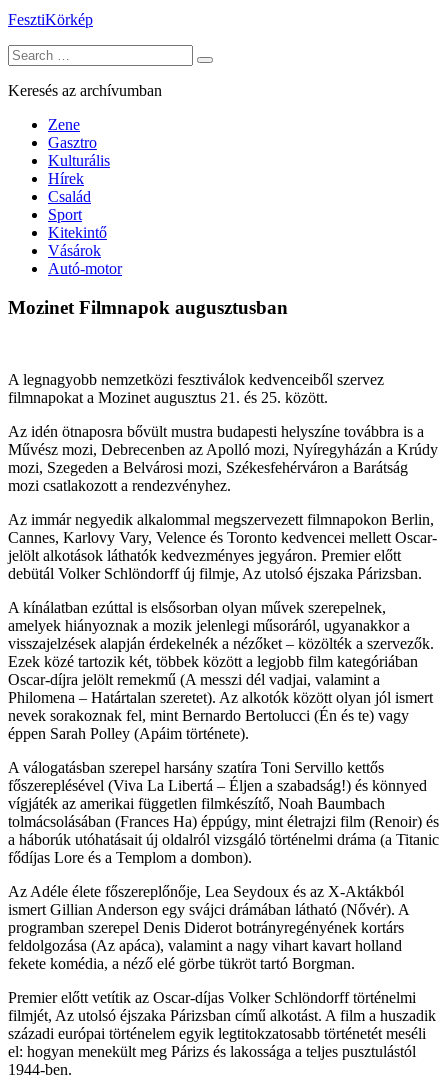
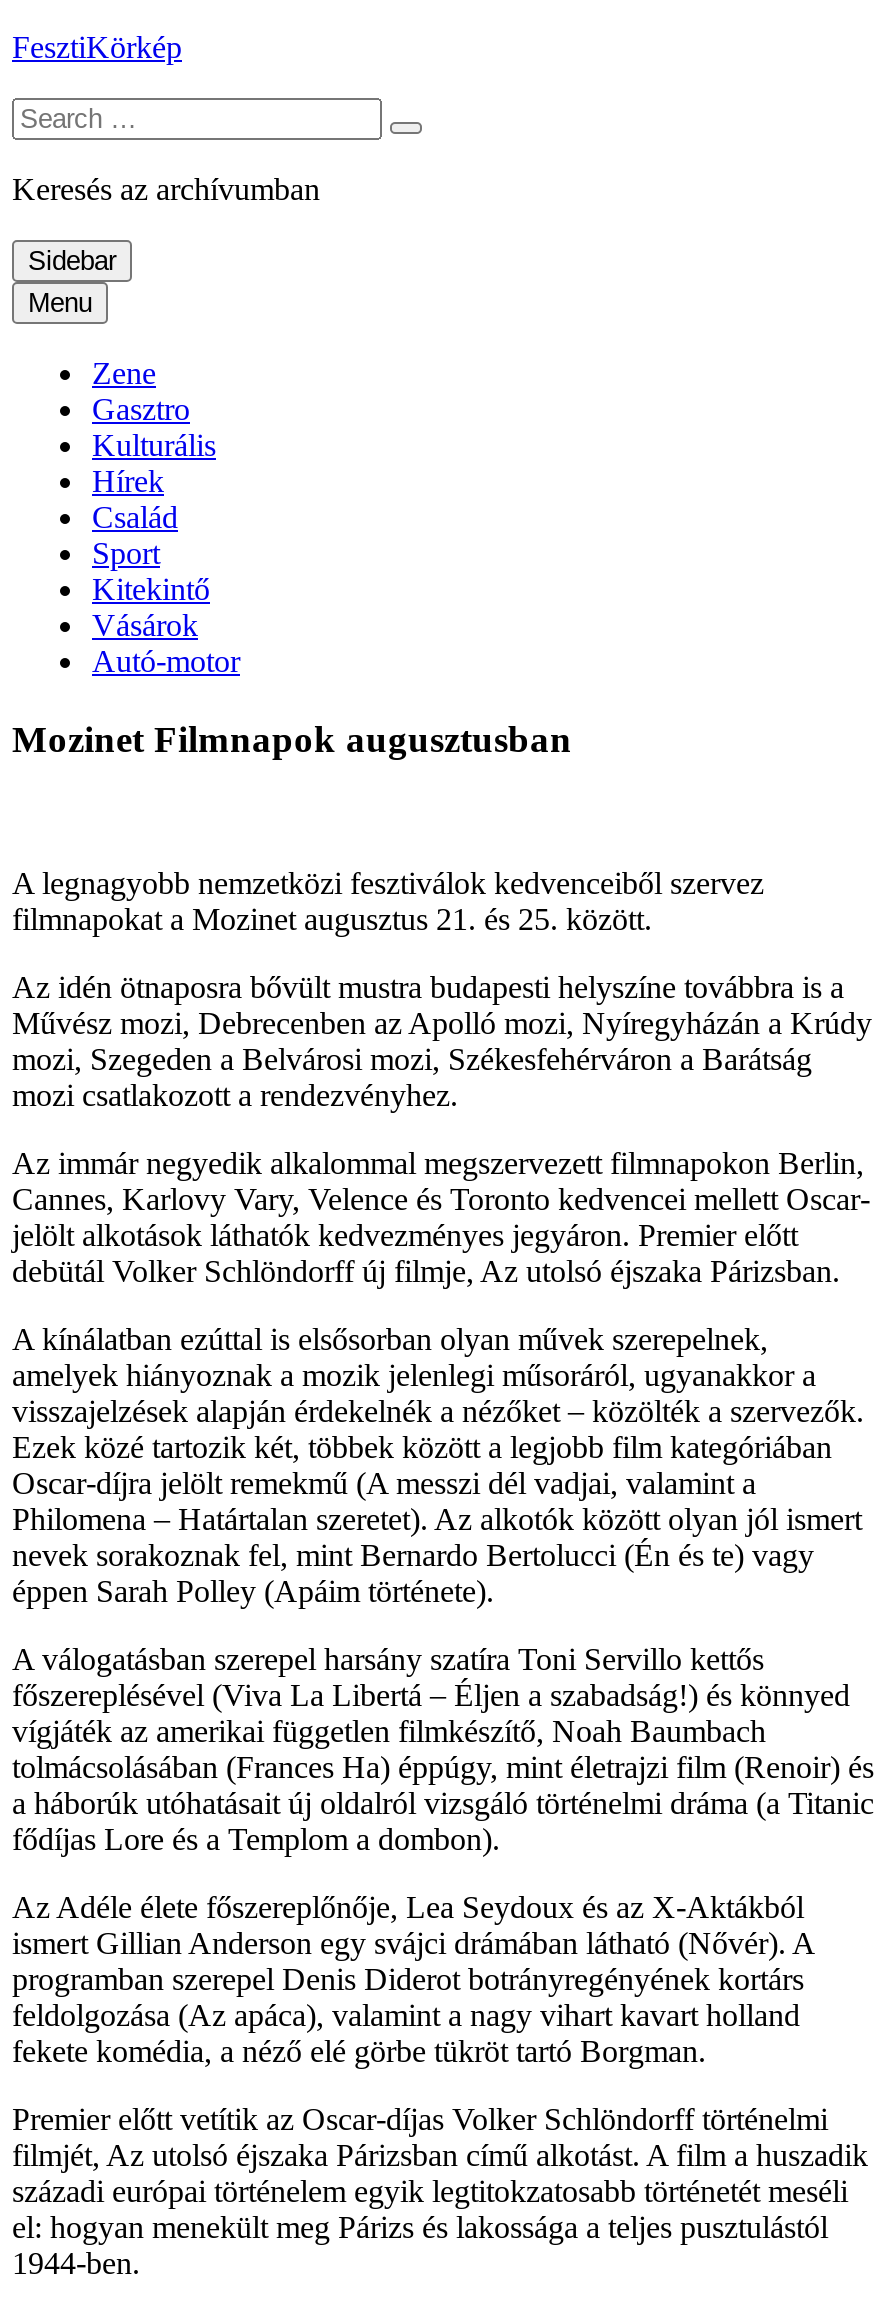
none -> [28,246,116,318] Sidebar | Menu

